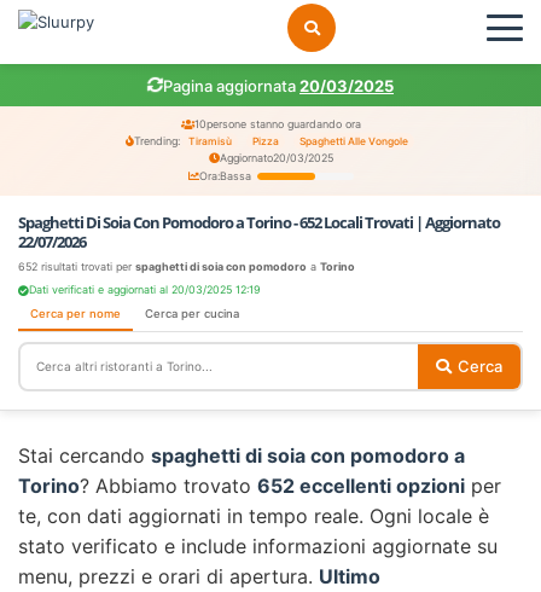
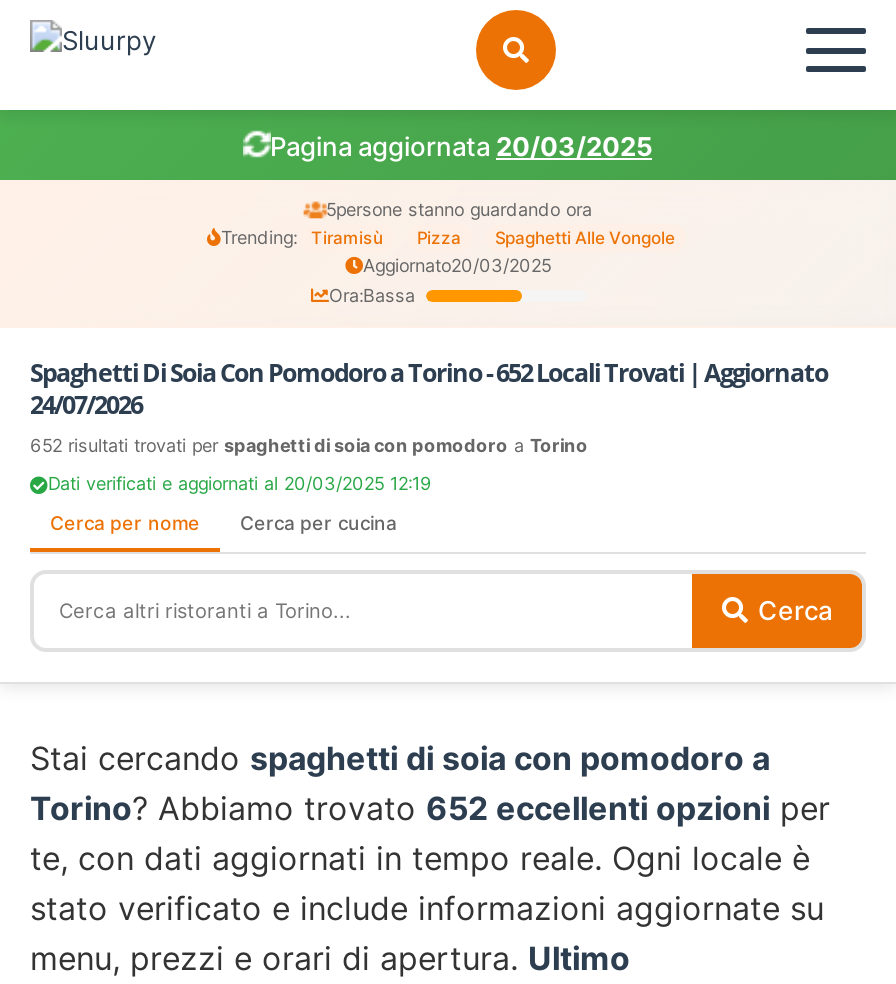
[194,117,360,130] 10persone stanno guardando ora -> [326,197,592,219] 5persone stanno guardando ora
[18,232,86,253] 22/07/2026 -> [30,388,142,422] 24/07/2026

